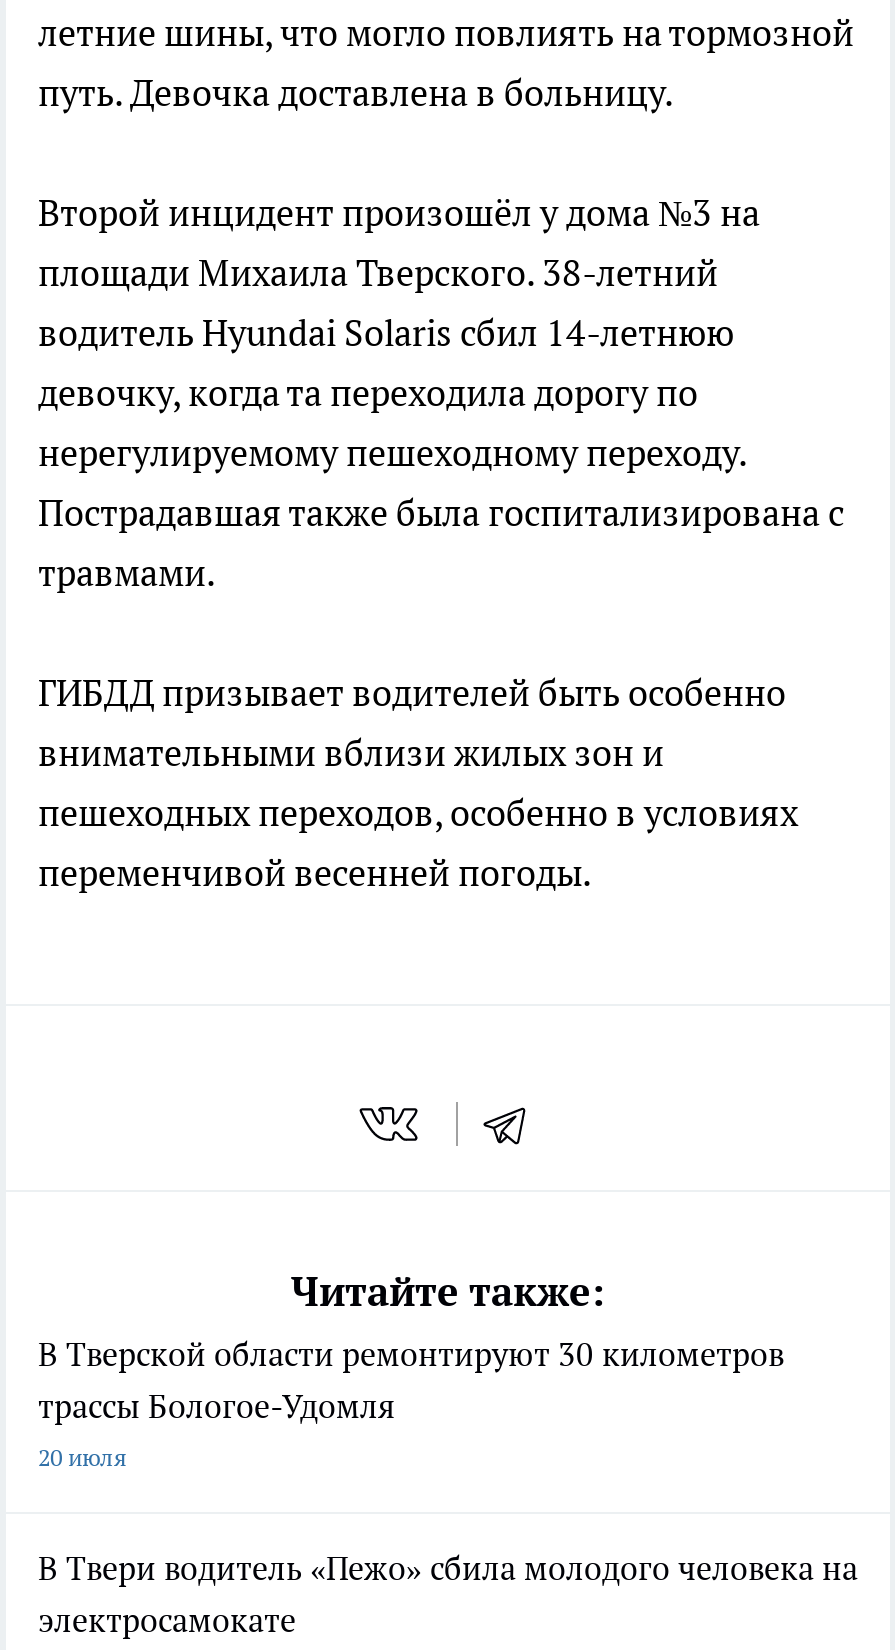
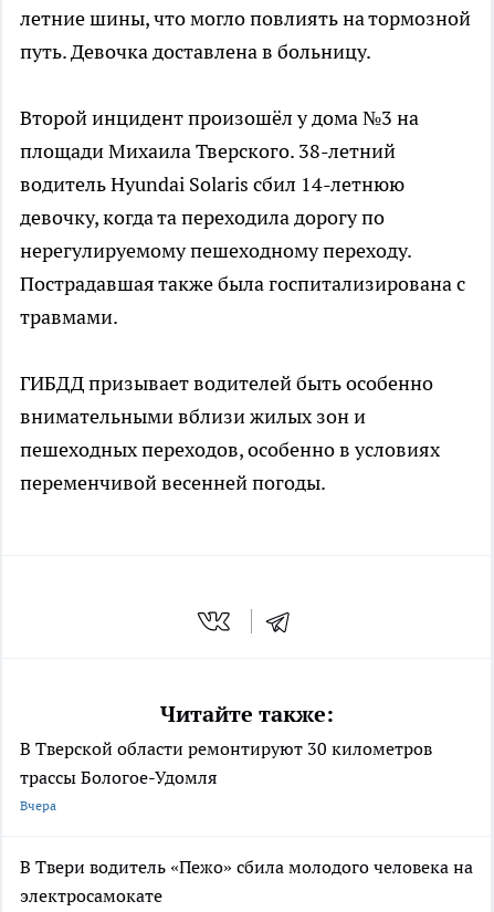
[38,1441,126,1471] 20 июля -> [20,797,56,813] Вчера

